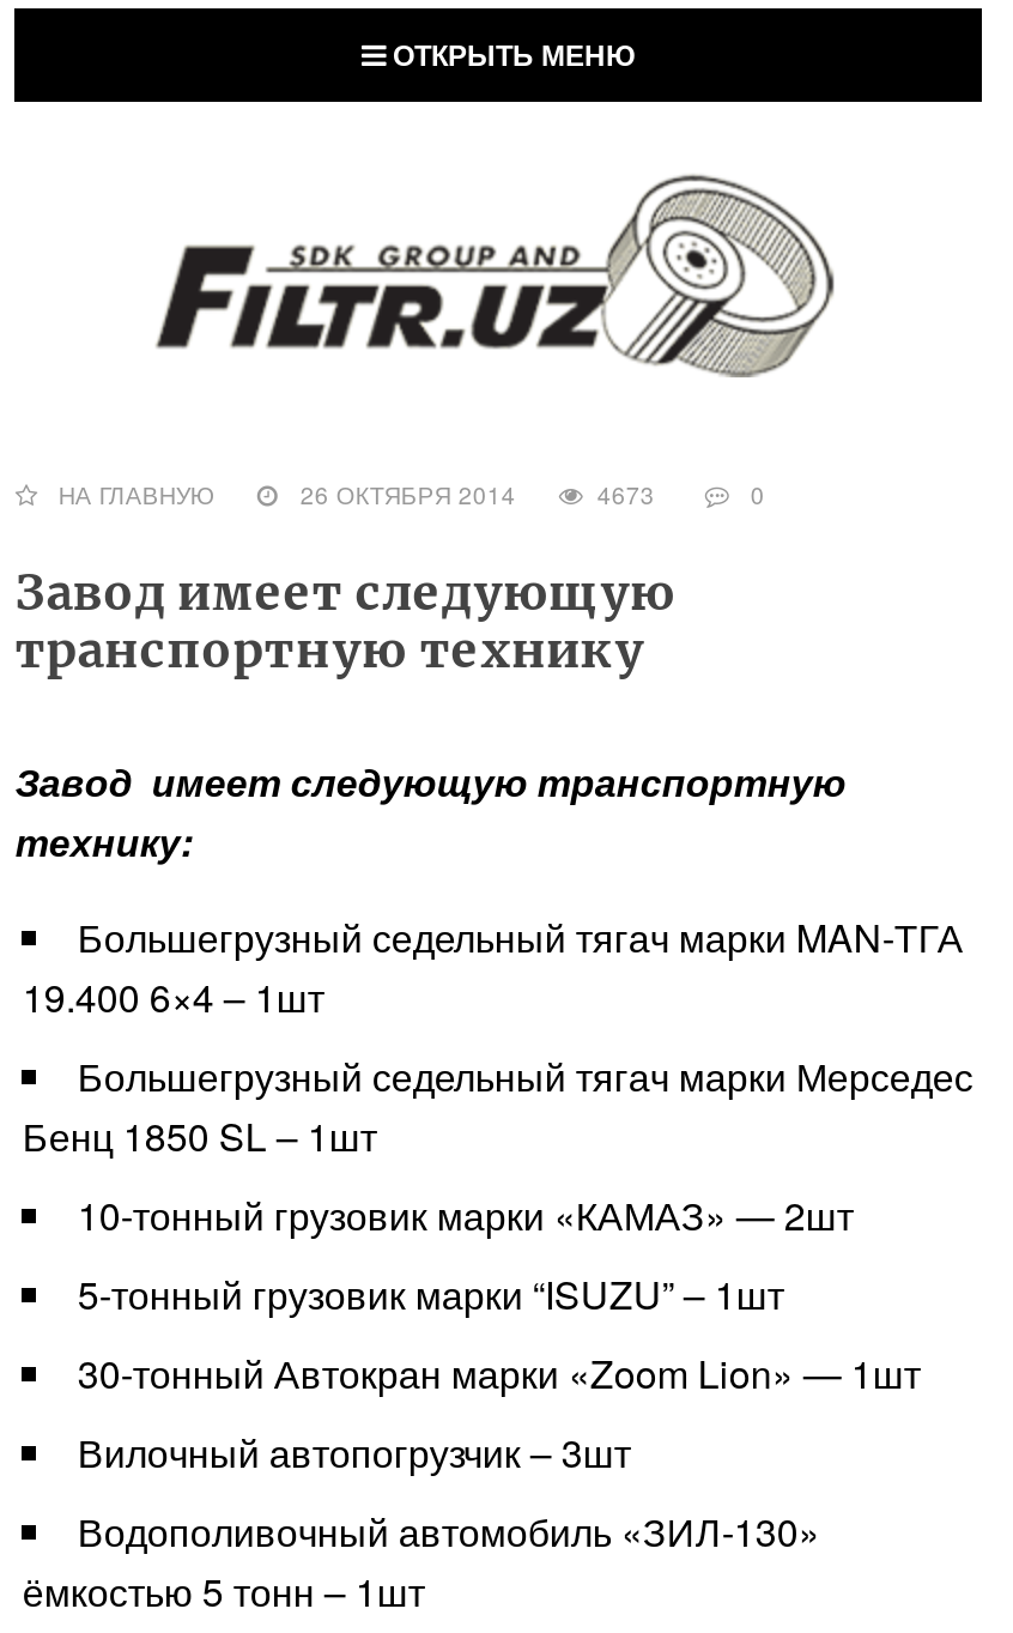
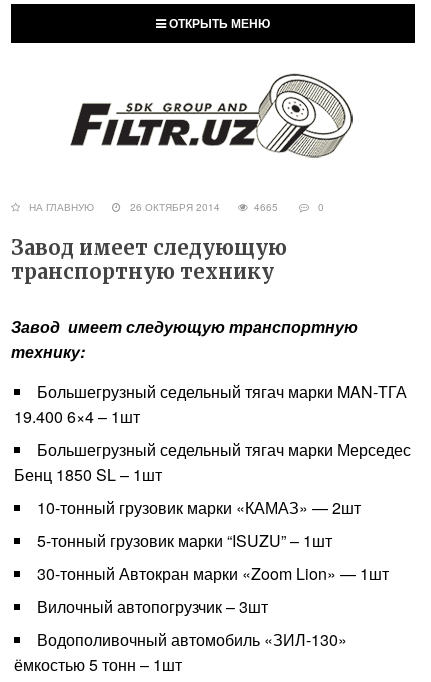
[58,478,765,512] НА ГЛАВНУЮ 26 ОКТЯБРЯ 2014 4673 0 -> [29,200,324,214] НА ГЛАВНУЮ 26 ОКТЯБРЯ 2014 4665 0

